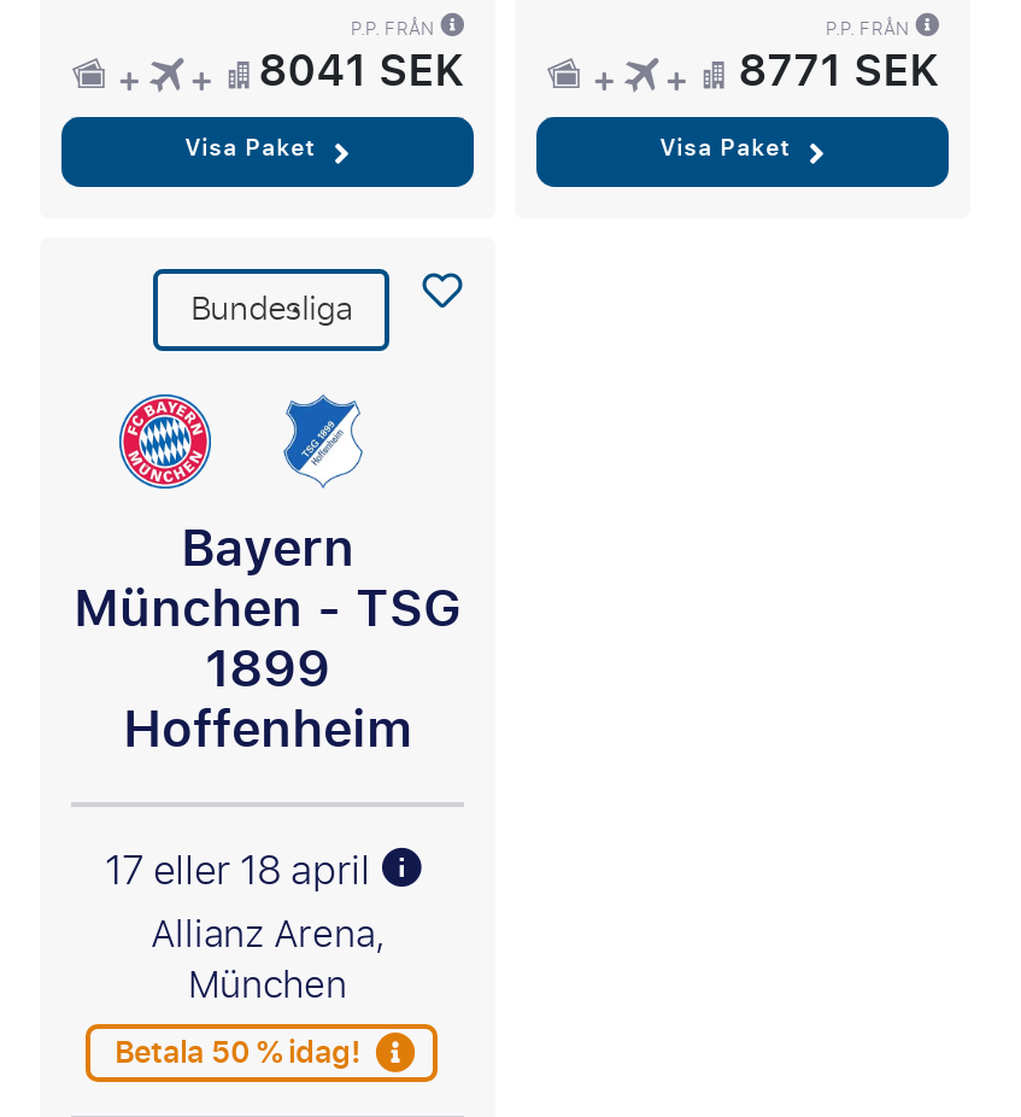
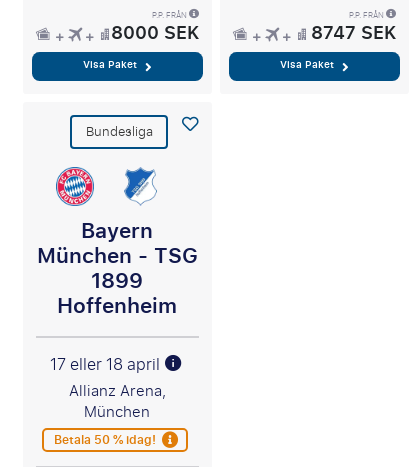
[258,29,463,111] 8041 SEK -> [111,16,199,50] 8000 SEK
[738,29,938,111] 8771 SEK -> [311,16,396,50] 8747 SEK

